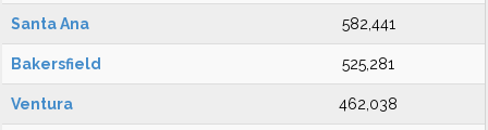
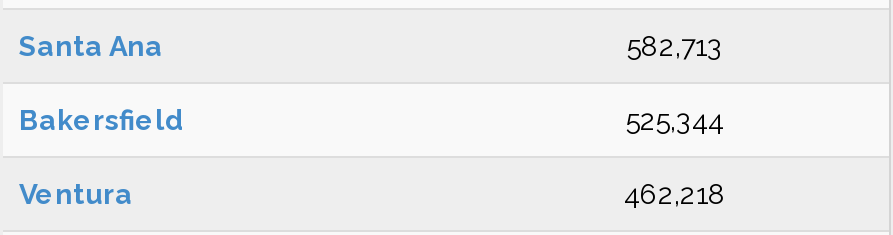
[341,15,395,32] 582,441 -> [627,30,723,62] 582,713
[342,55,394,73] 525,281 -> [626,104,724,136] 525,344
[339,95,398,113] 462,038 -> [624,178,726,210] 462,218

